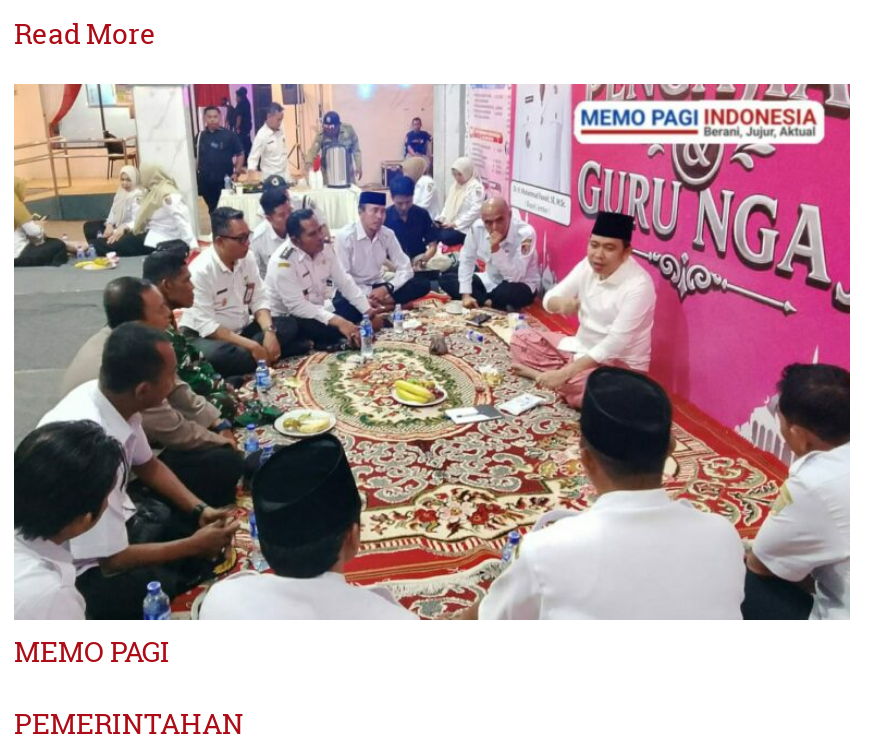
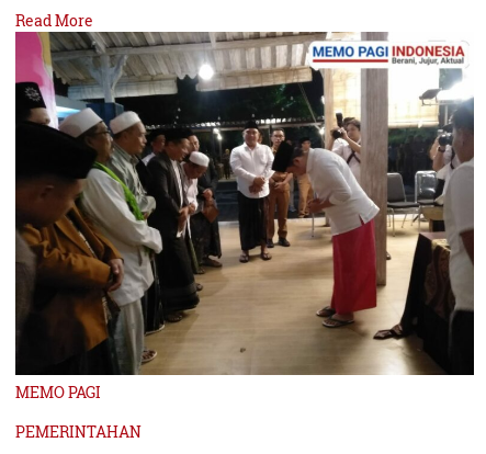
[12,55,852,623] [image] -> [14,31,475,376] [image]

